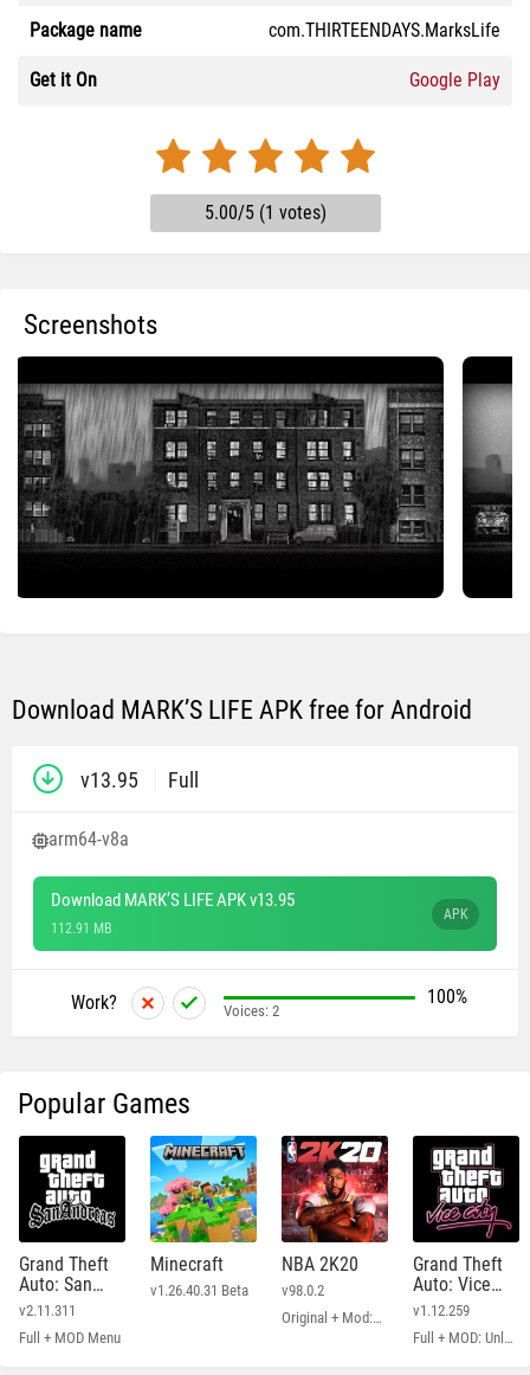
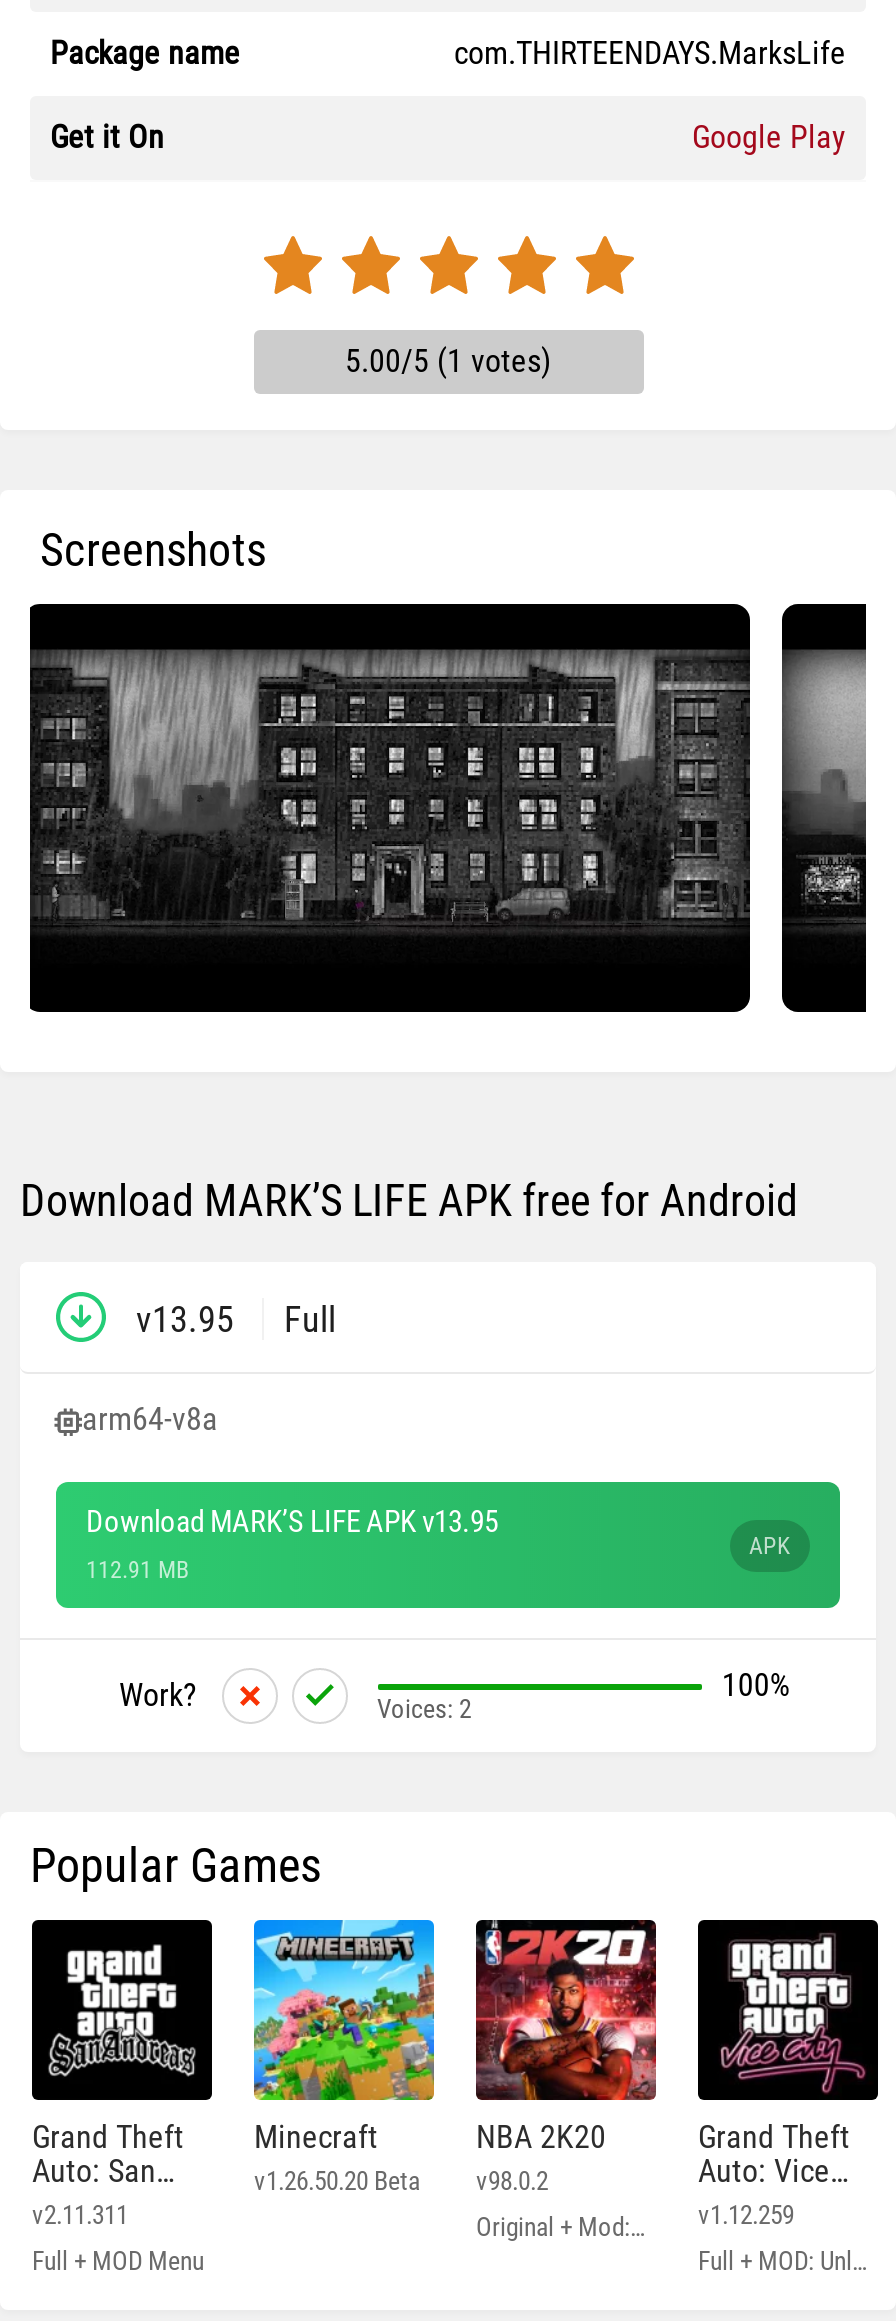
[150,1281,324,1299] v1.26.40.31 Beta v98.0.2 -> [254,2166,548,2196] v1.26.50.20 Beta v98.0.2

